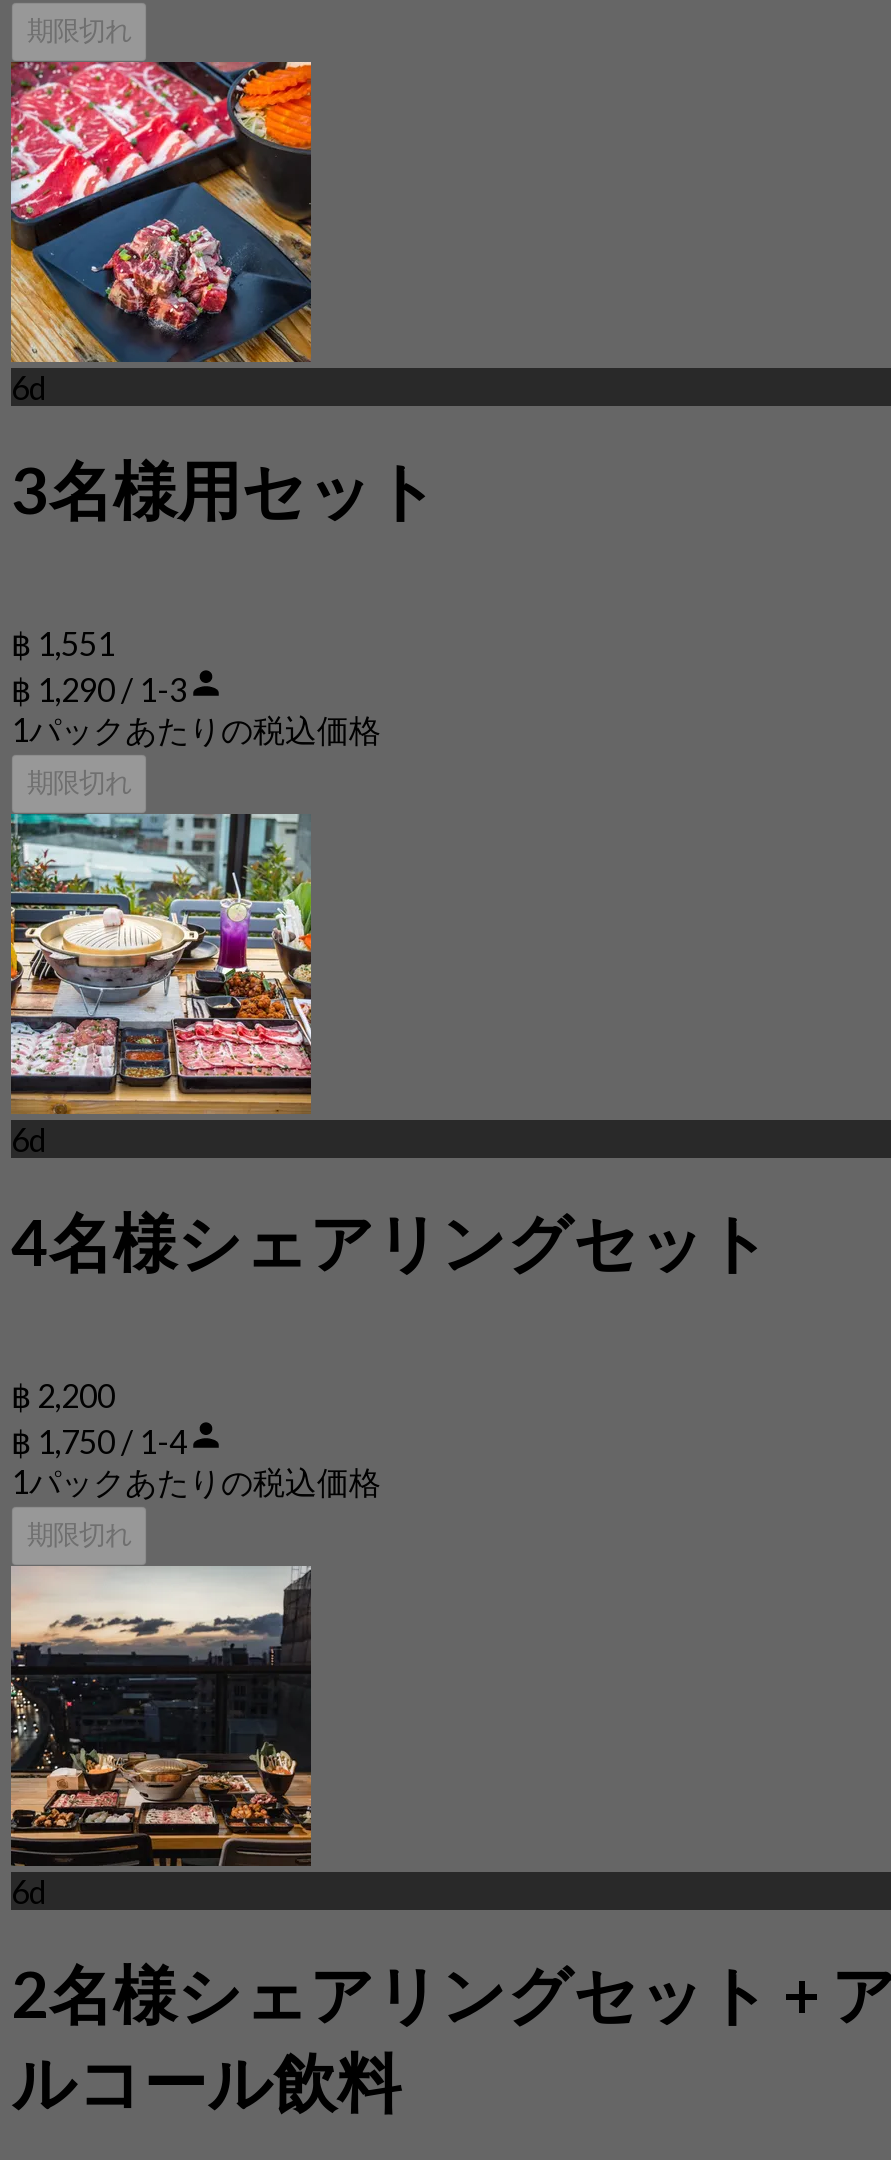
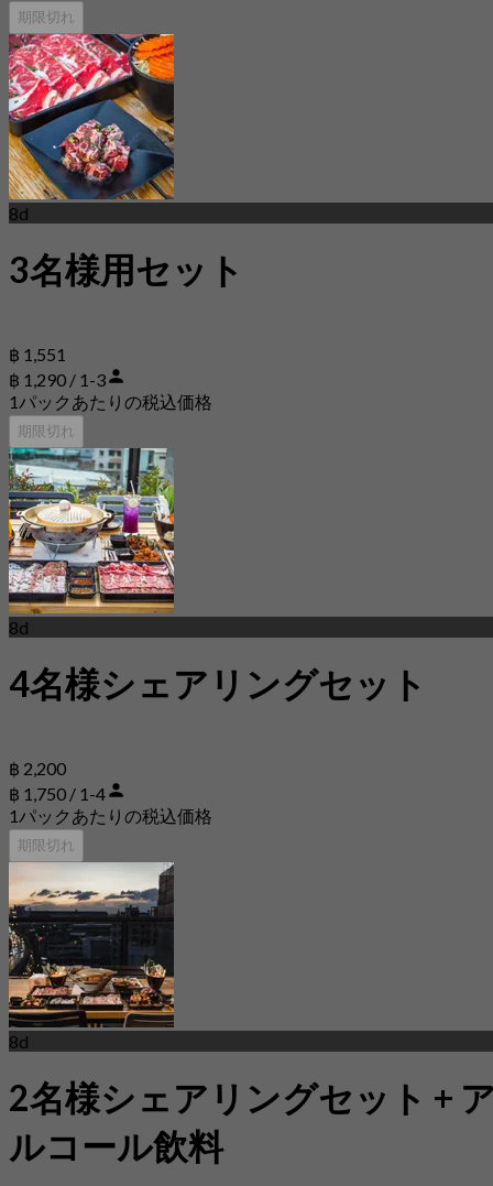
[11,368,47,406] 6d -> [9,203,29,224] 8d
[11,1120,47,1158] 6d -> [9,617,29,638] 8d
[11,1872,47,1910] 6d -> [9,1031,29,1052] 8d

